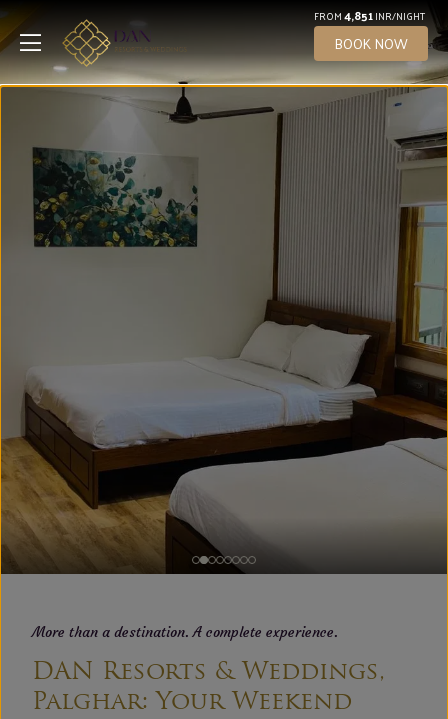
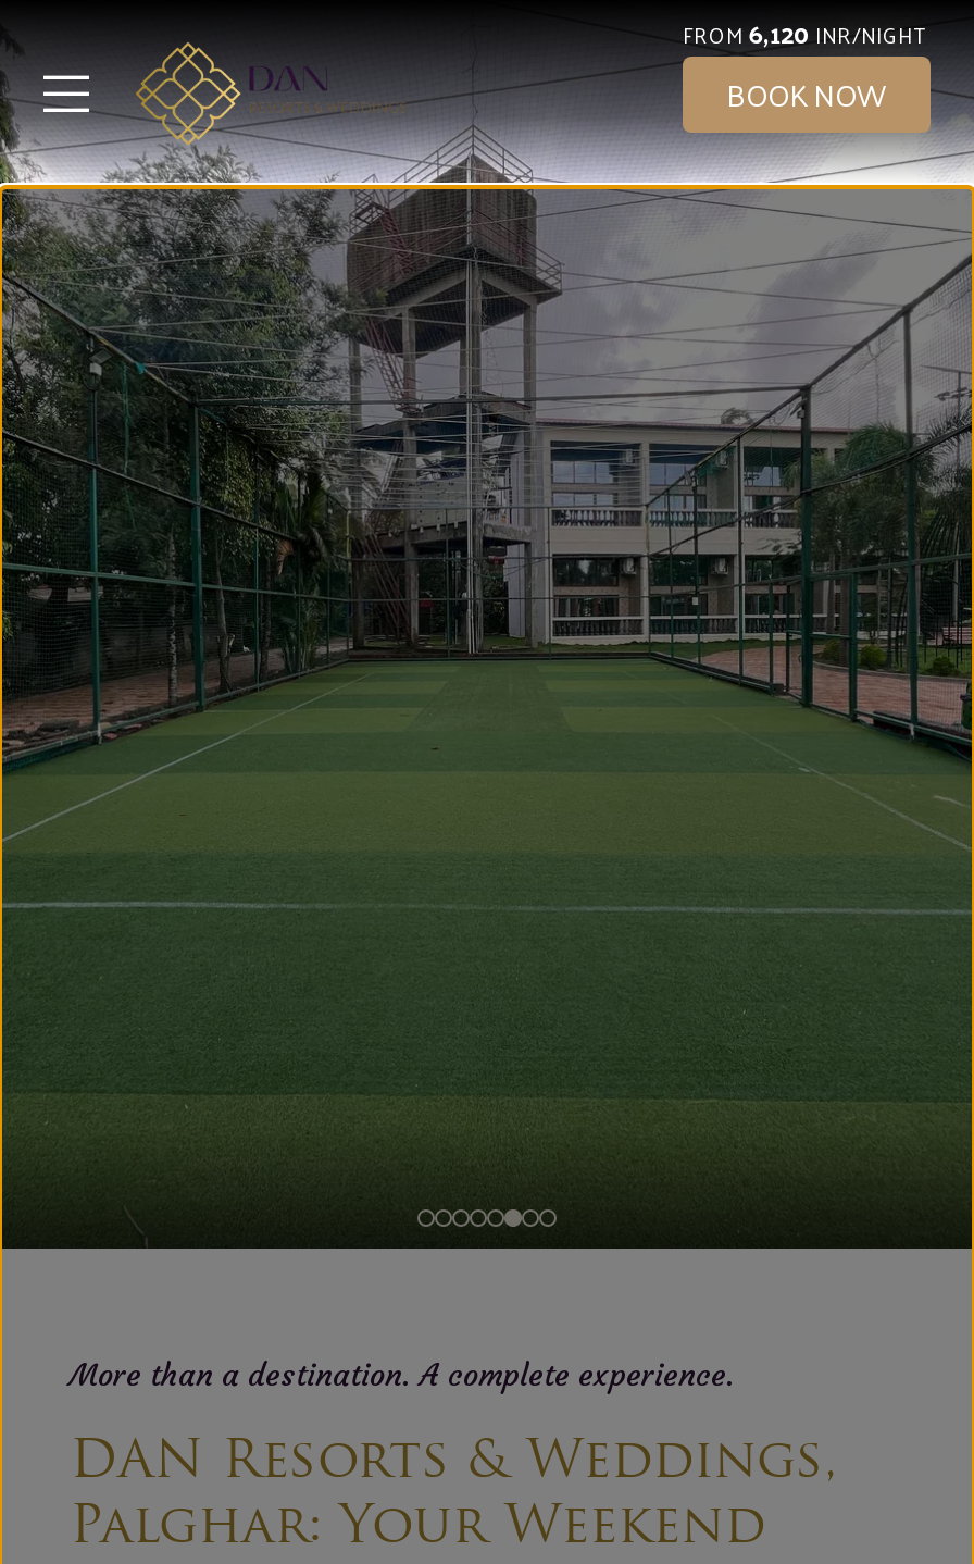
[3,3,445,573] [image] | FROM4,851 INR/NIGHT -> [7,8,967,1246] [image] | FROM6,120 INR/NIGHT

